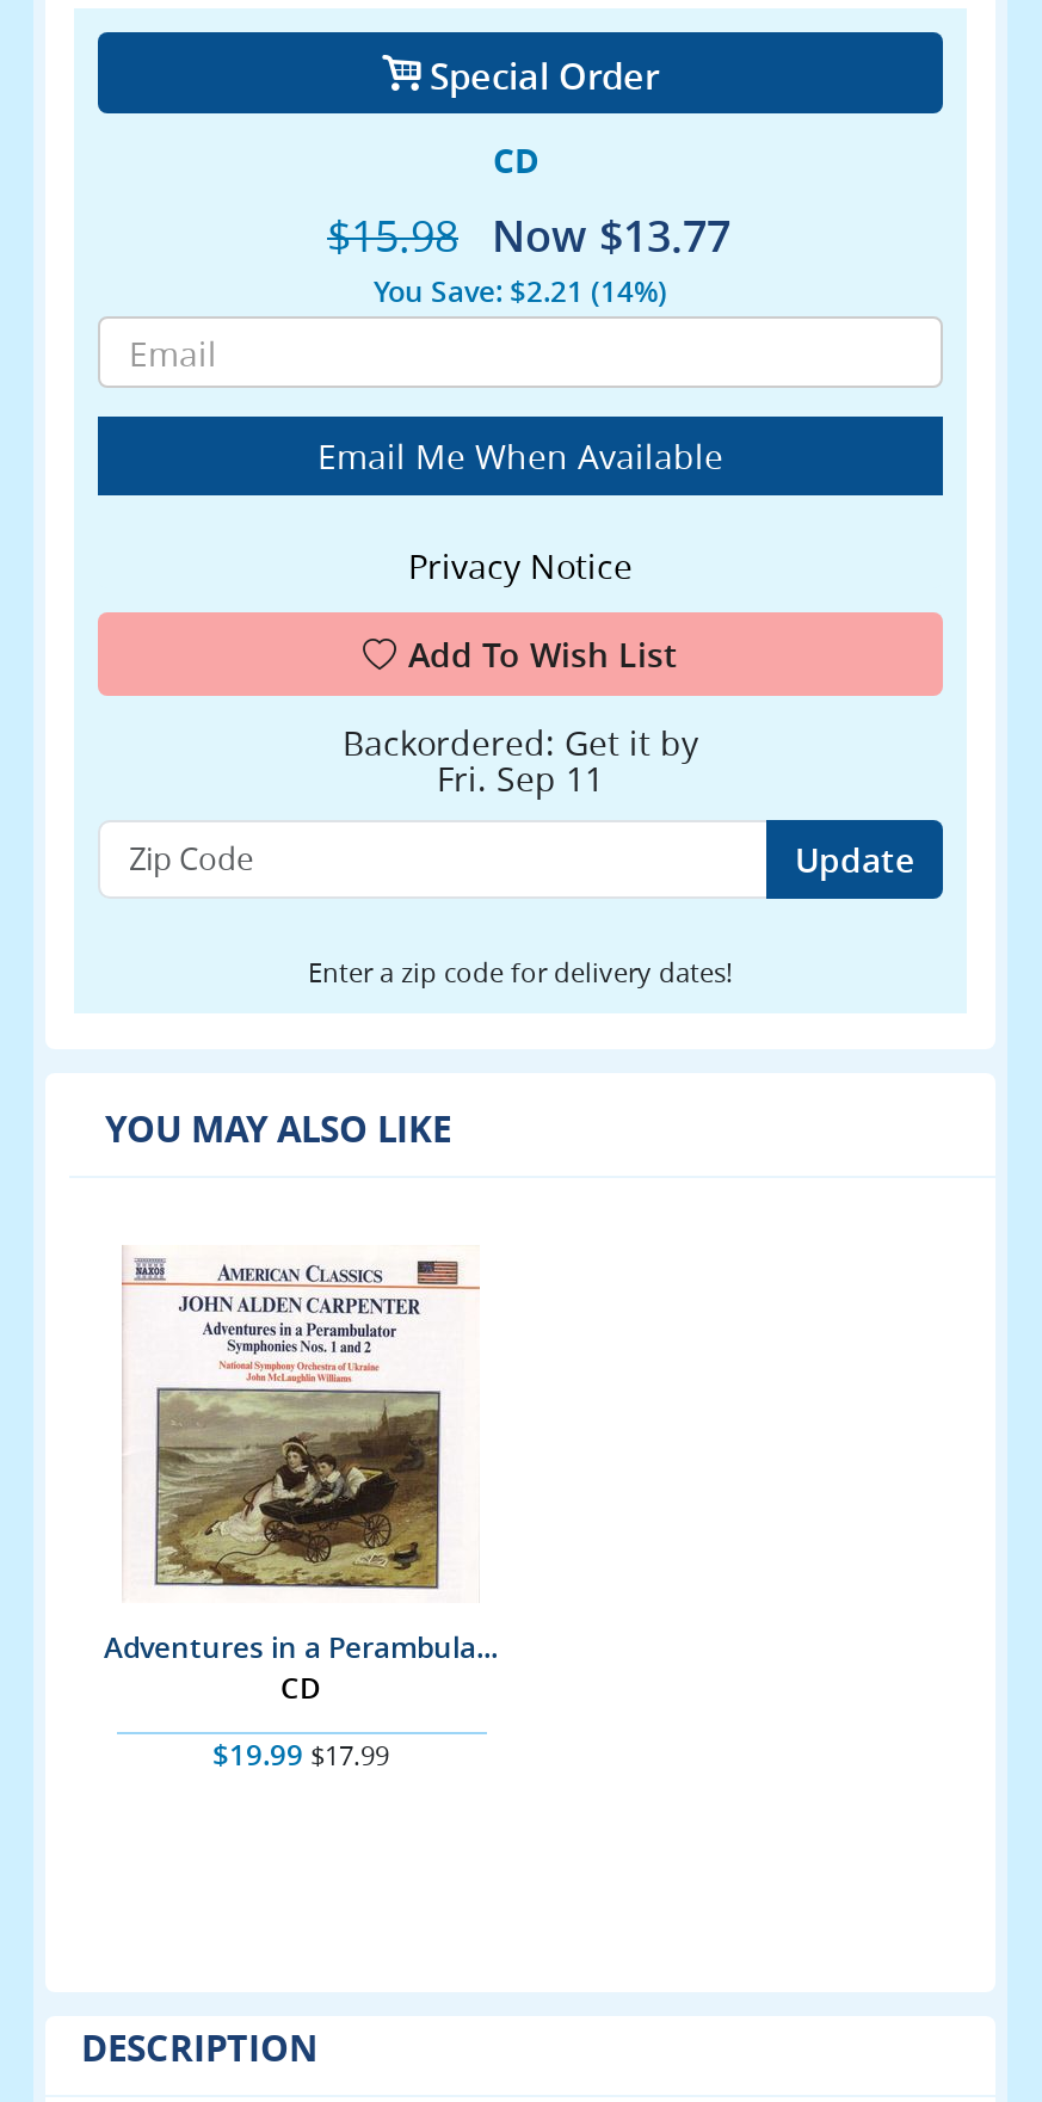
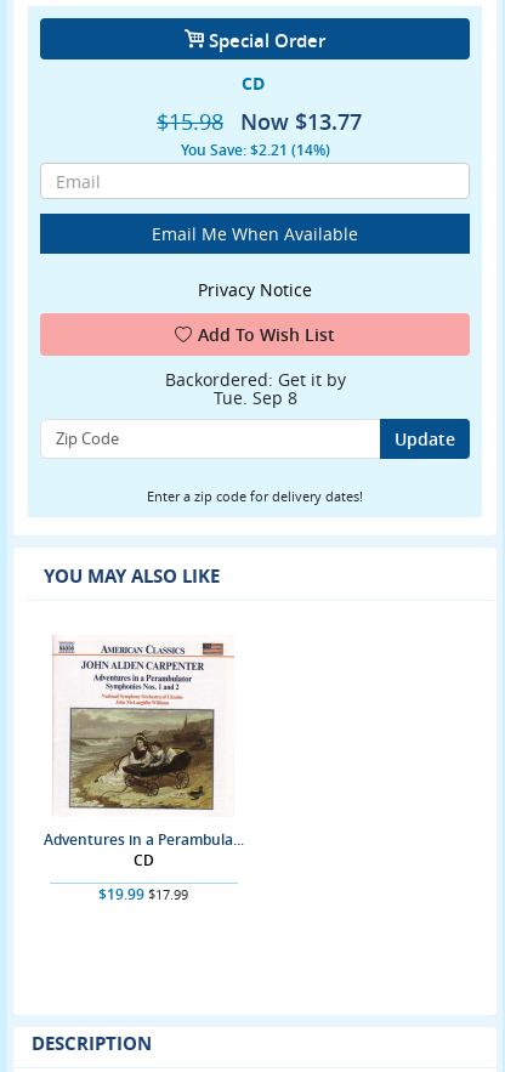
[437,757,604,802] Fri. Sep 11 -> [213,387,297,410] Tue. Sep 8

